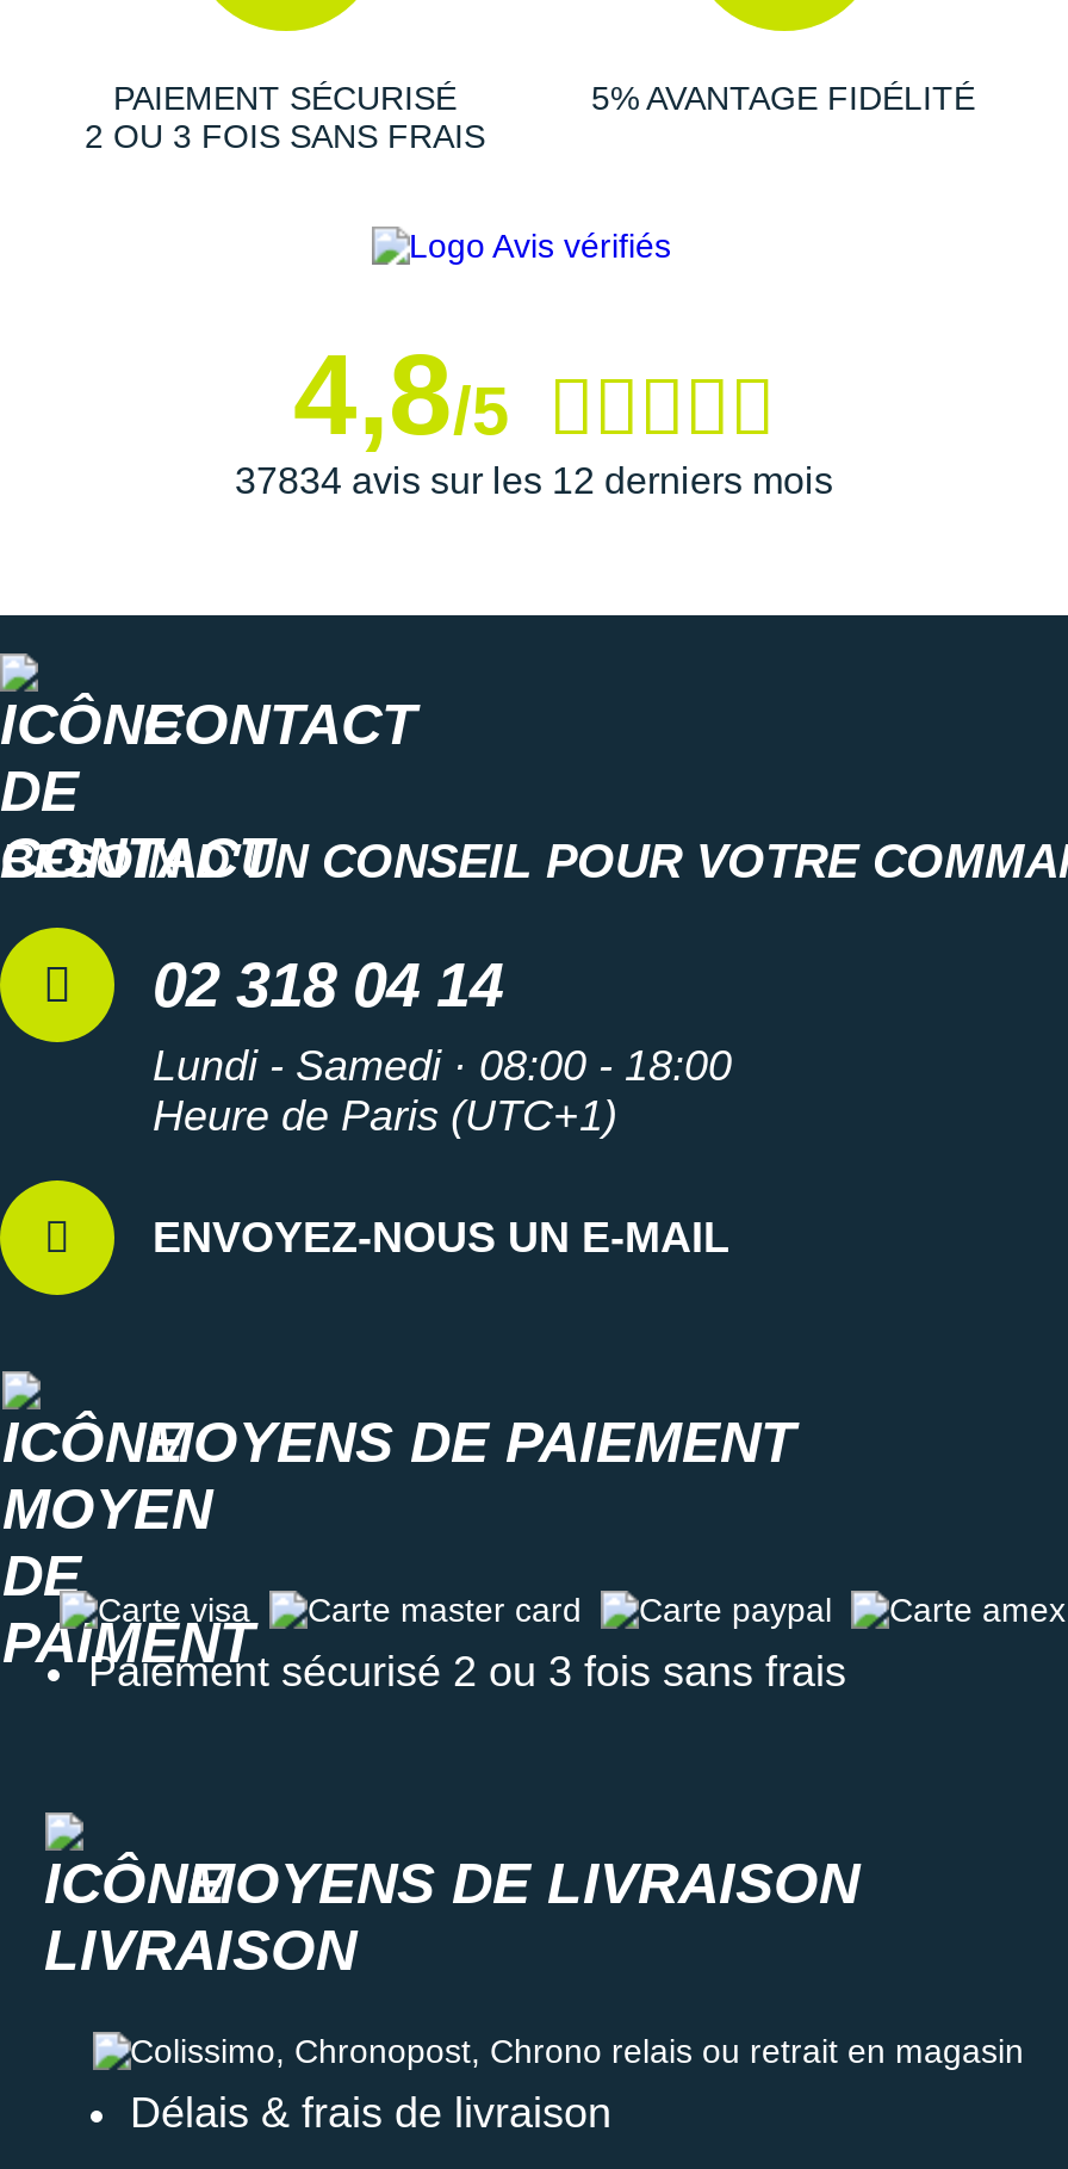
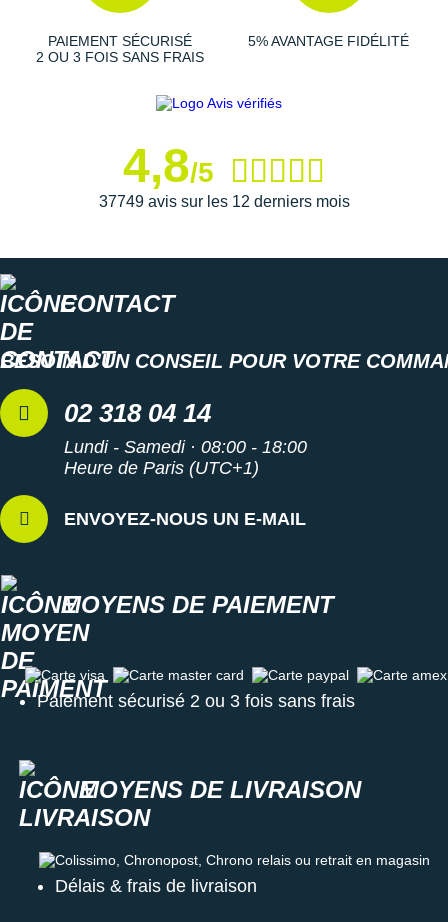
[235,460,833,501] 37834 avis sur les 12 derniers mois -> [98,193,349,210] 37749 avis sur les 12 derniers mois

